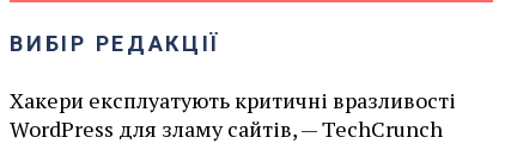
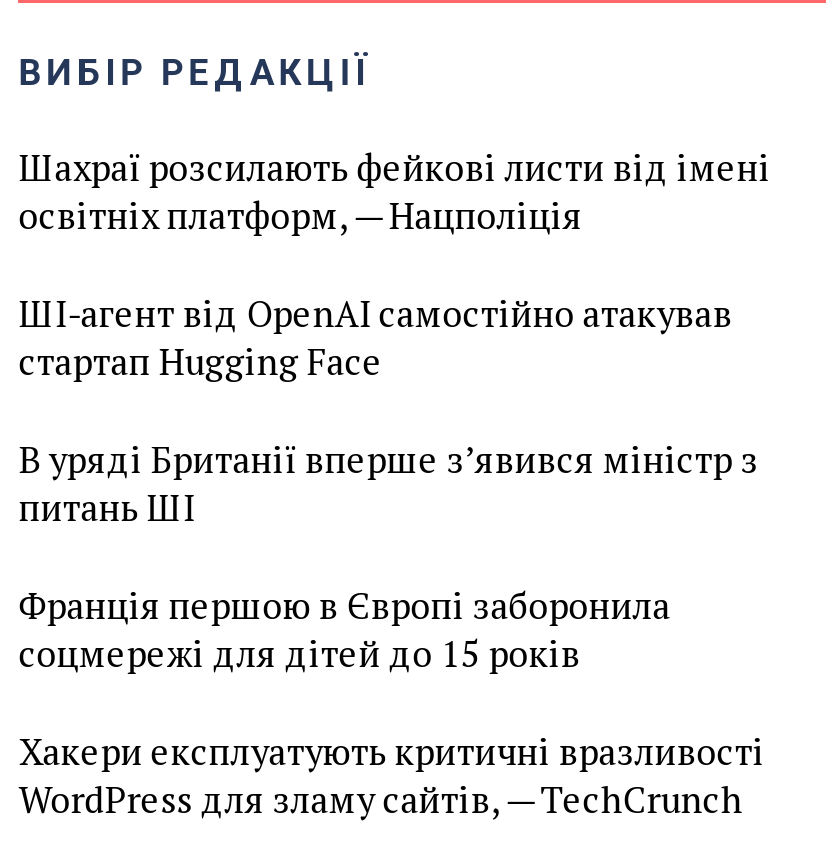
none -> [19,143,771,677] Шахраї розсилають фейкові листи від імені | освітніх платформ, — Нацполіція | ШІ-агент від OpenAI самостійно атакував | стартап Hugging Face | В уряді Британії вперше зʼявився міністр з | питань ШІ | Франція першою в Європі заборонила | соцмережі для дітей до 15 років

